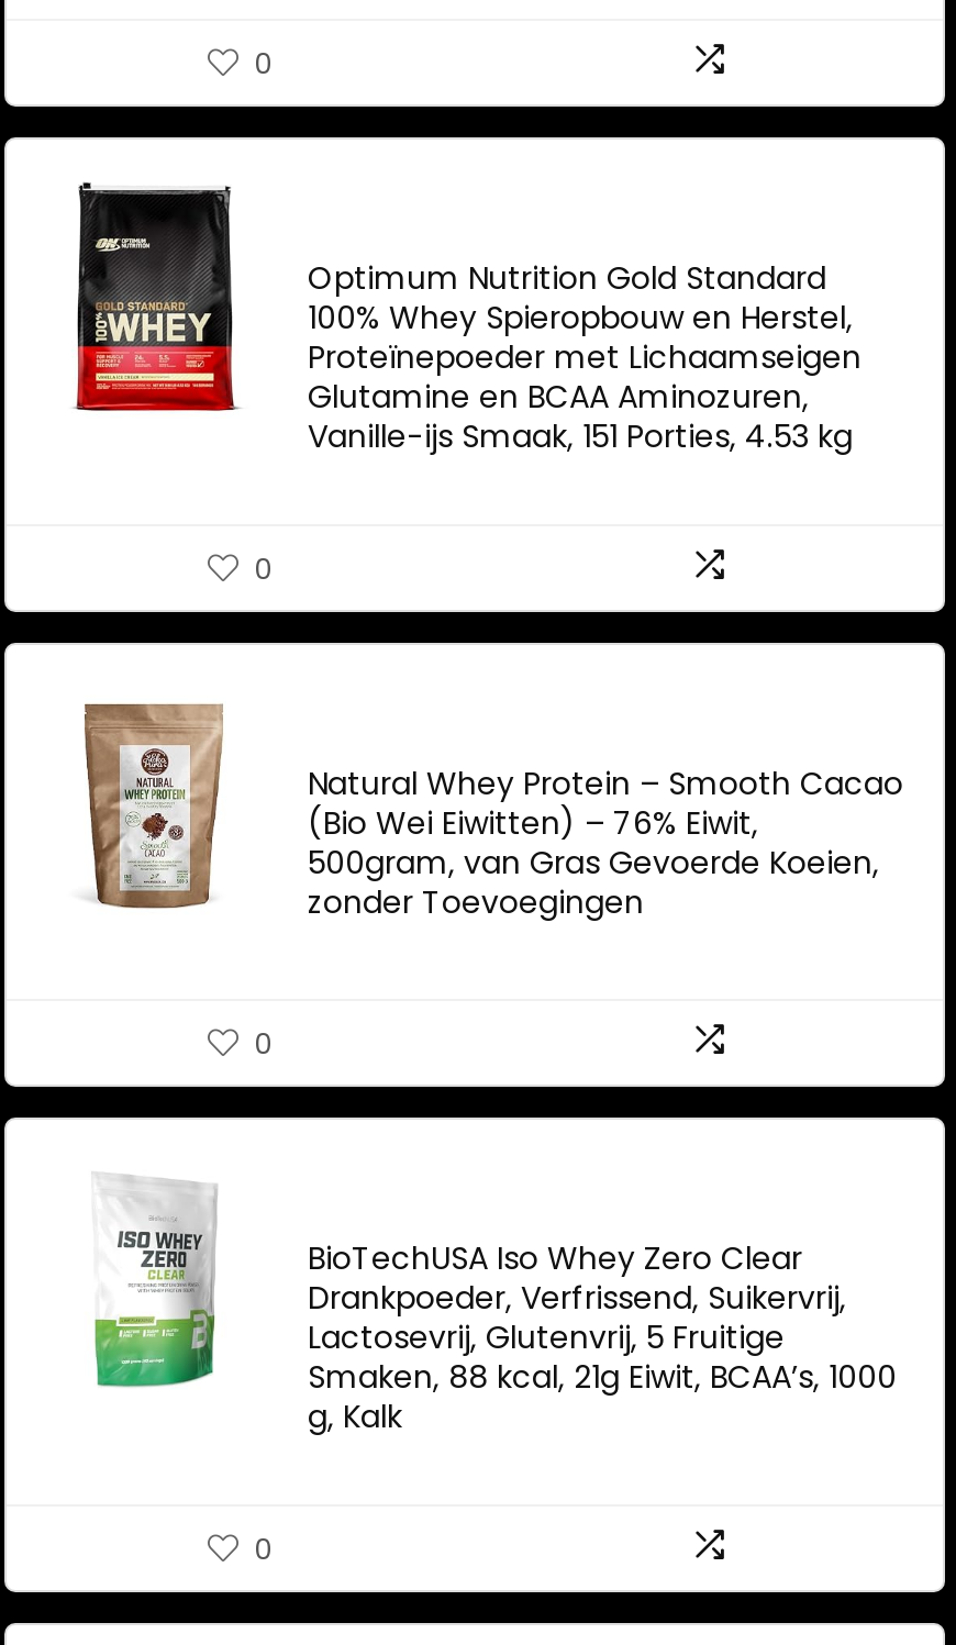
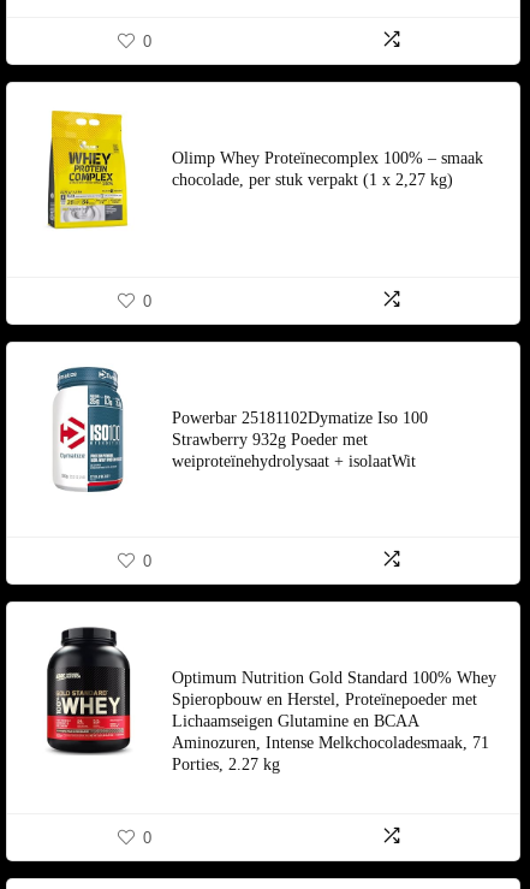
[75,181,861,458] [image] | Optimum Nutrition Gold Standard | 100% Whey Spieropbouw en Herstel, | Proteïnepoeder met Lichaamseigen | Glutamine en BCAA Aminozuren, | Vanille-ijs Smaak, 151 Porties, 4.53 kg -> [46,109,483,230] [image] | Olimp Whey Proteïnecomplex 100% – smaak | chocolade, per stuk verpakt (1 x 2,27 kg)
[81,685,903,924] [image] | Natural Whey Protein – Smooth Cacao | (Bio Wei Eiwitten) – 76% Eiwit, | 500gram, van Gras Gevoerde Koeien, | zonder Toevoegingen -> [50,366,428,493] [image] | Powerbar 25181102Dymatize Iso 100 | Strawberry 932g Poeder met | weiproteïnehydrolysaat + isolaatWit
[79,1159,897,1438] [image] | BioTechUSA Iso Whey Zero Clear | Drankpoeder, Verfrissend, Suikervrij, | Lactosevrij, Glutenvrij, 5 Fruitige | Smaken, 88 kcal, 21g Eiwit, BCAA’s, 1000 | g, Kalk -> [46,626,496,774] [image] | Optimum Nutrition Gold Standard 100% Whey | Spieropbouw en Herstel, Proteïnepoeder met | Lichaamseigen Glutamine en BCAA | Aminozuren, Intense Melkchocoladesmaak, 71 | Porties, 2.27 kg

